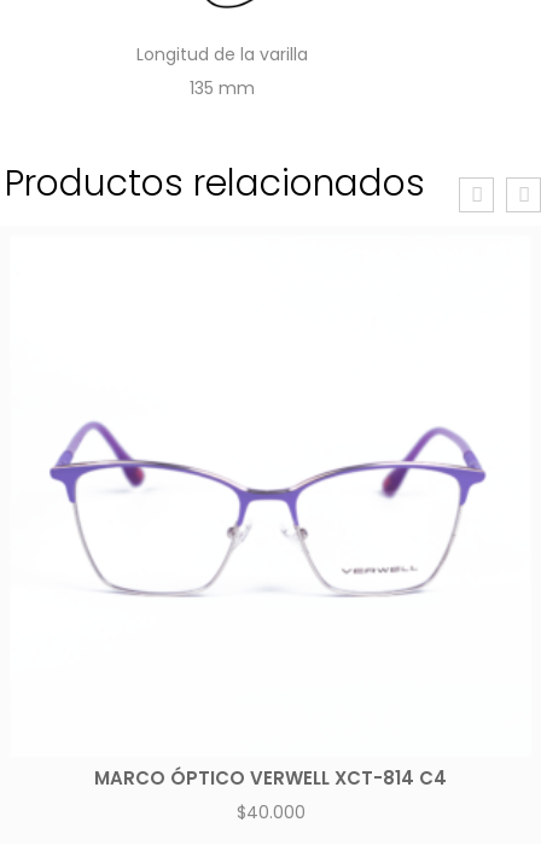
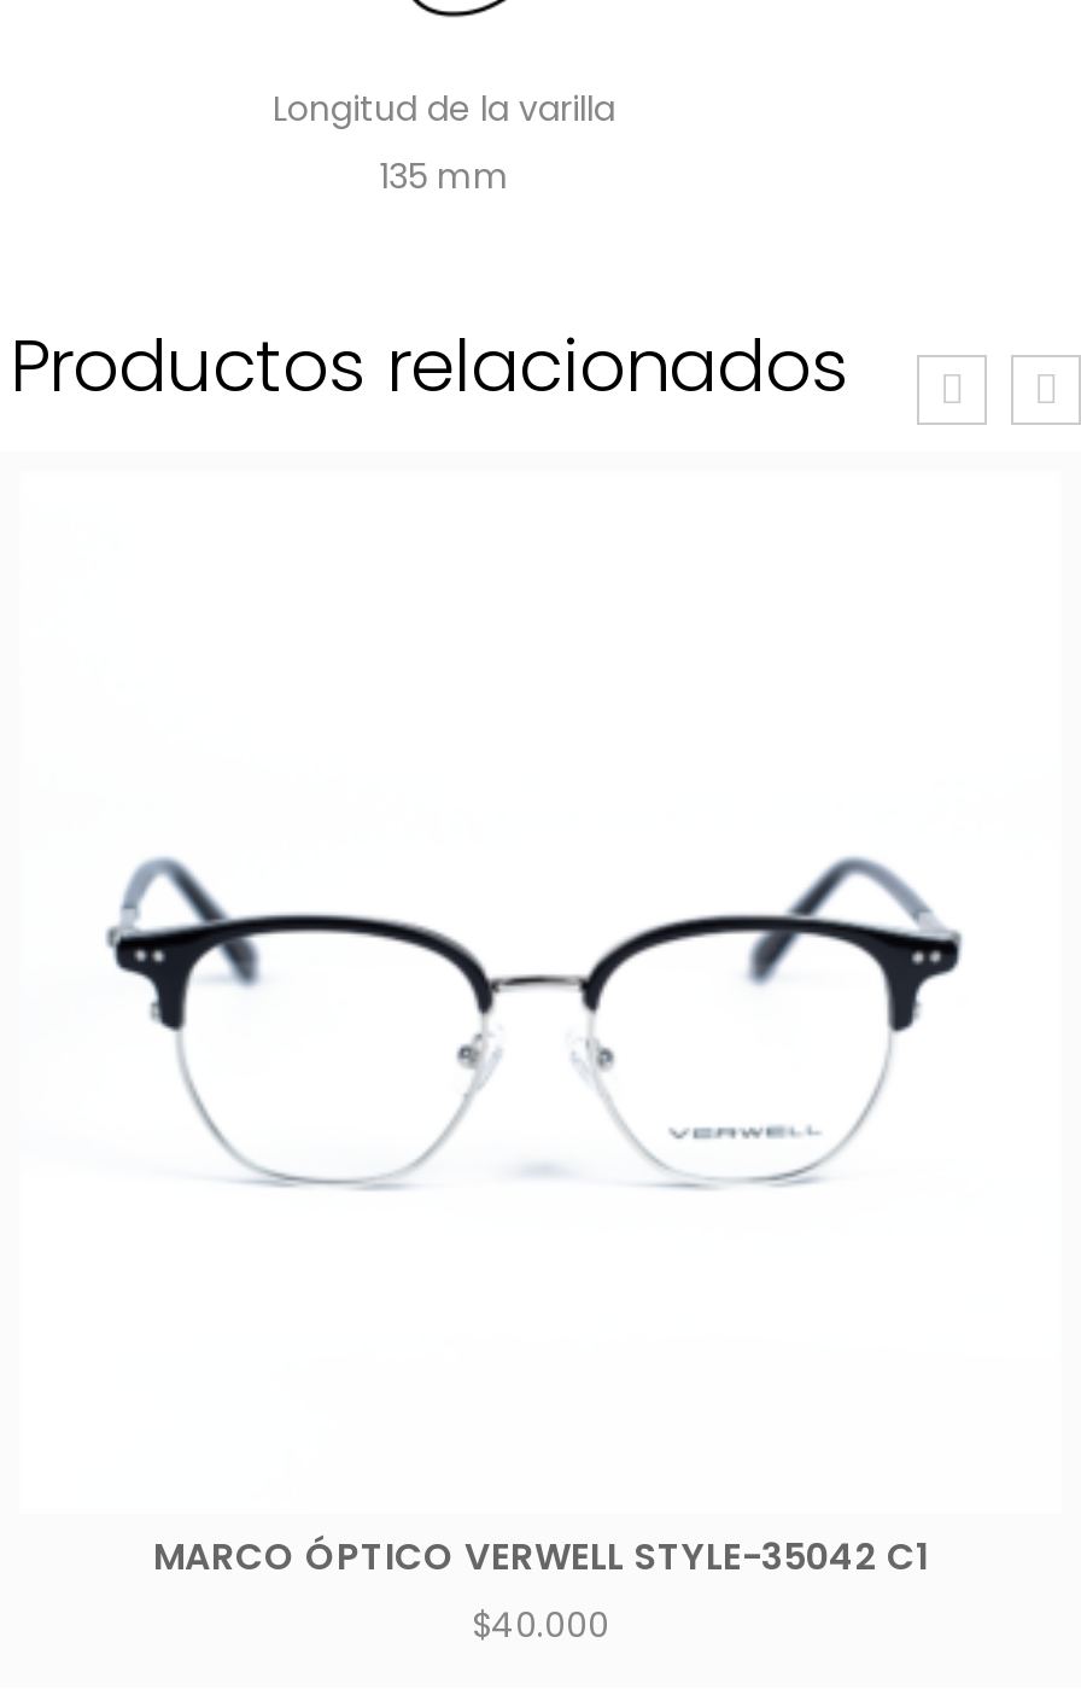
[48,420,487,597] [image] -> [99,845,970,1193] [image]
[94,766,447,791] MARCO ÓPTICO VERWELL XCT-814 C4 -> [153,1532,928,1583] MARCO ÓPTICO VERWELL STYLE-35042 C1

